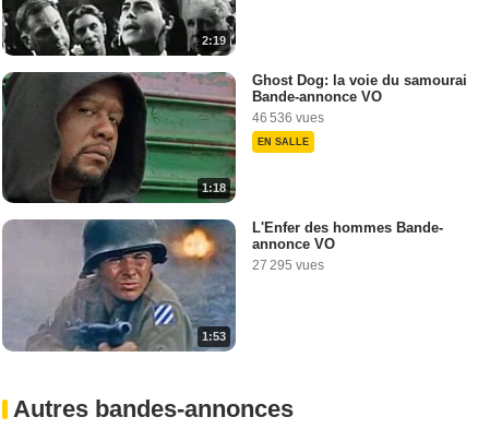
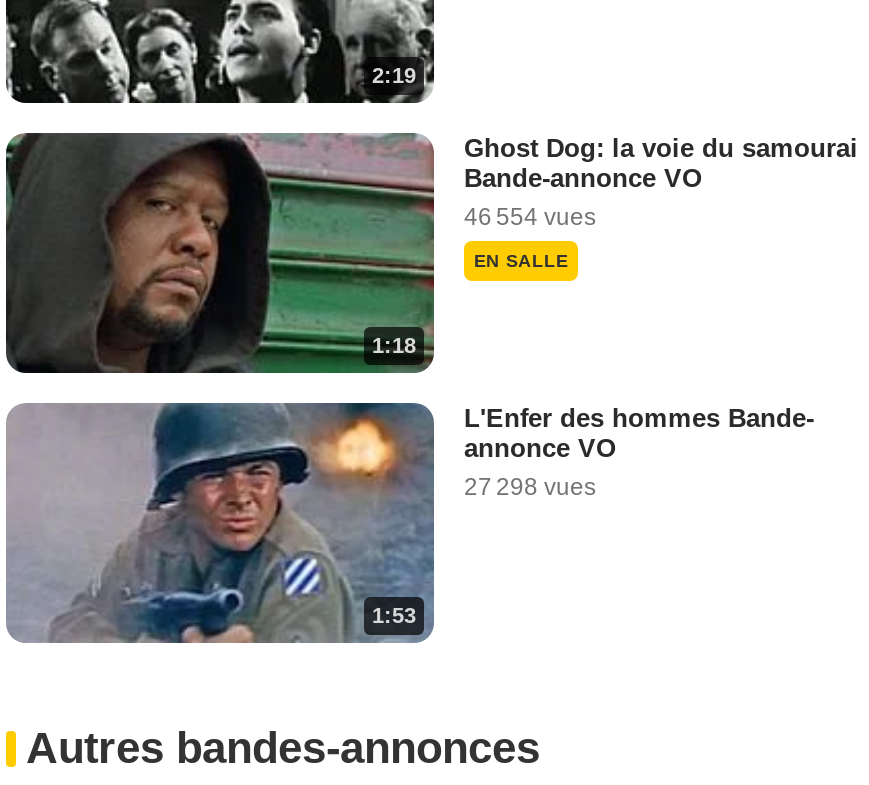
[252,110,324,126] 46 536 vues -> [464,202,596,230] 46 554 vues
[252,258,324,273] 27 295 vues -> [464,473,596,501] 27 298 vues

